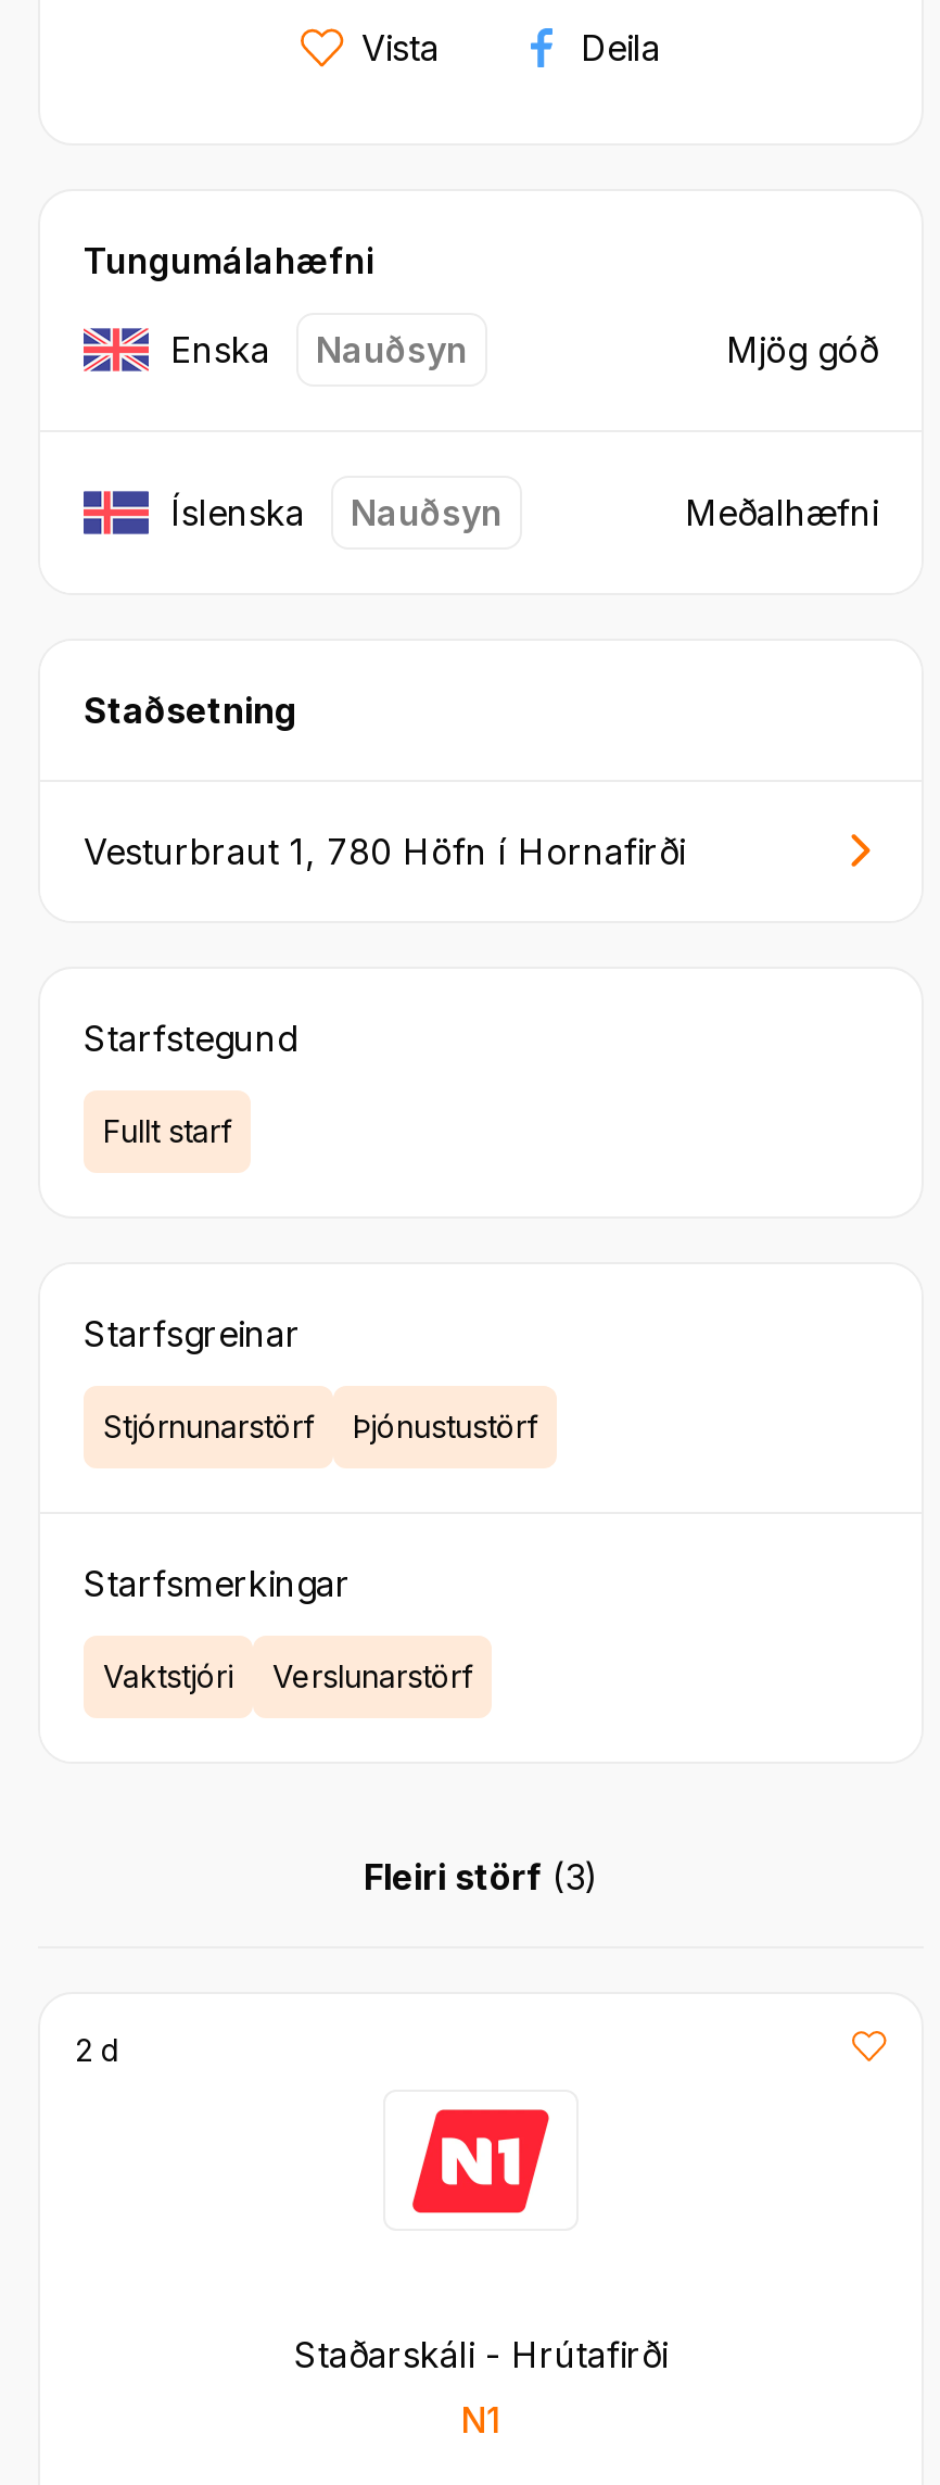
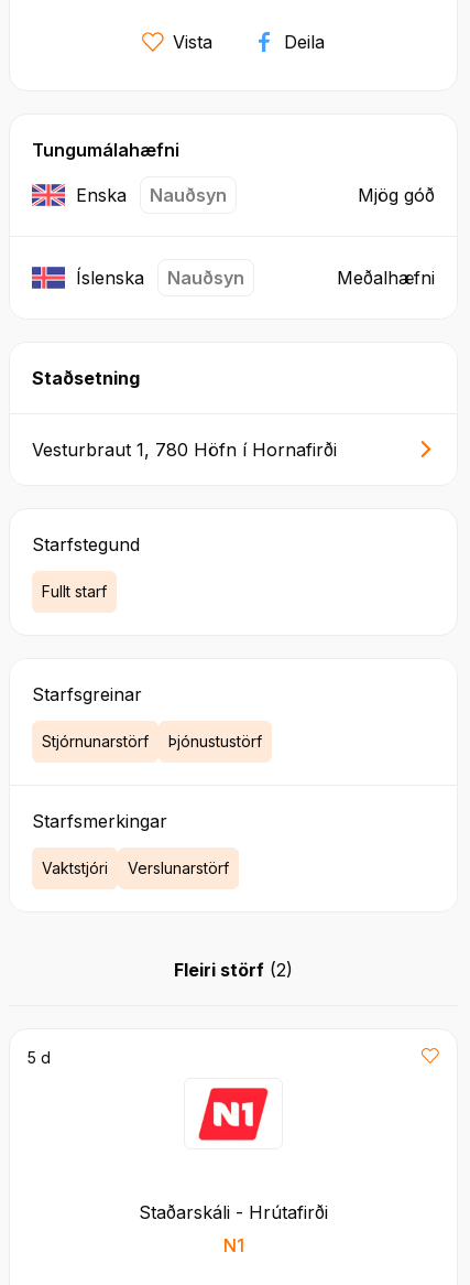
[364,1855,598,1899] Fleiri störf (3) -> [174,959,293,981] Fleiri störf (2)
[75,2031,120,2068] 2 d -> [28,1048,51,1067] 5 d

